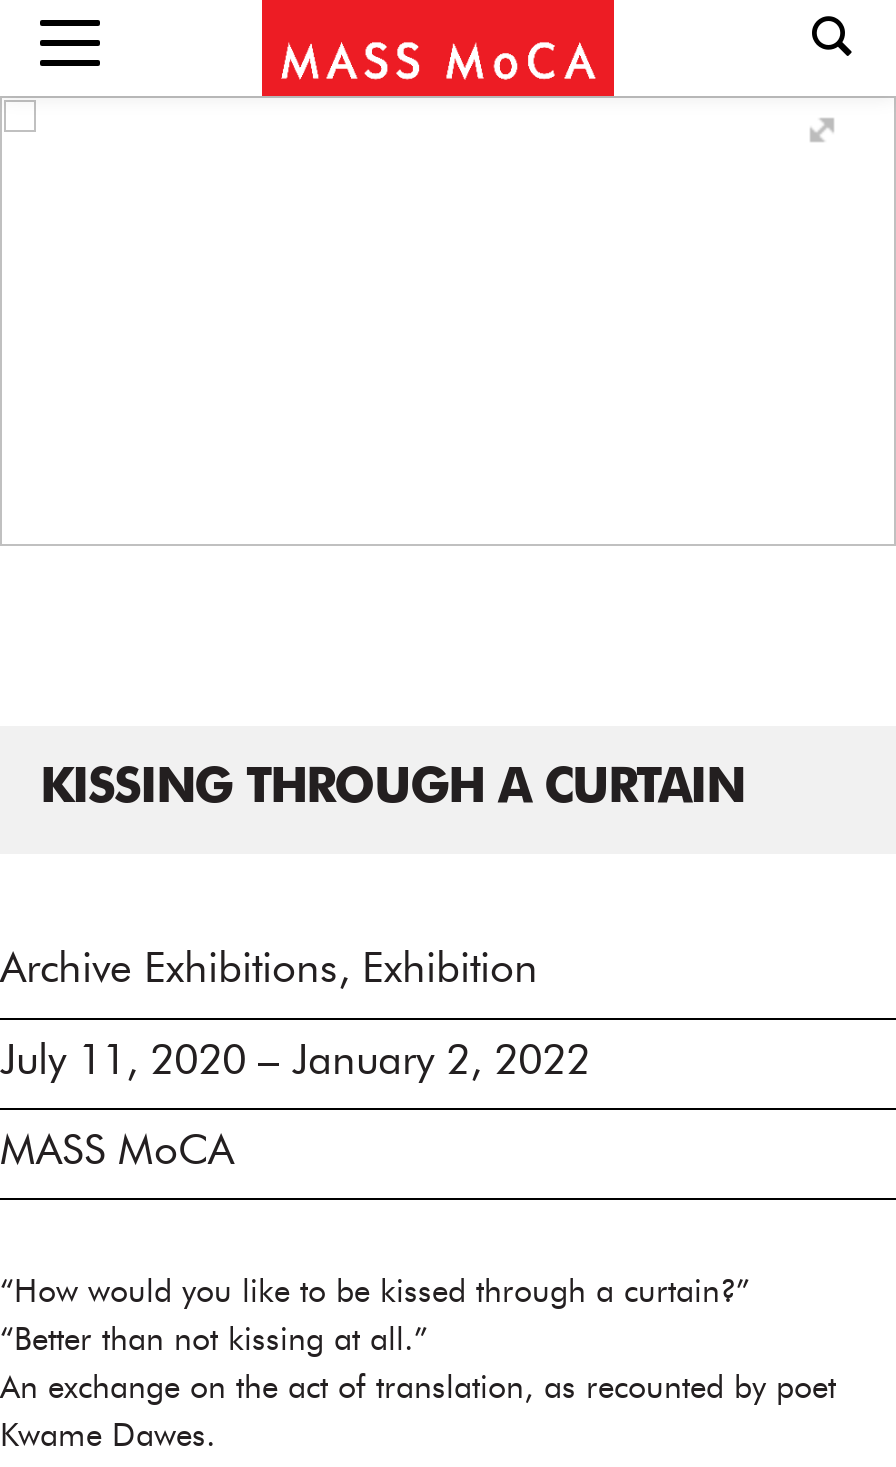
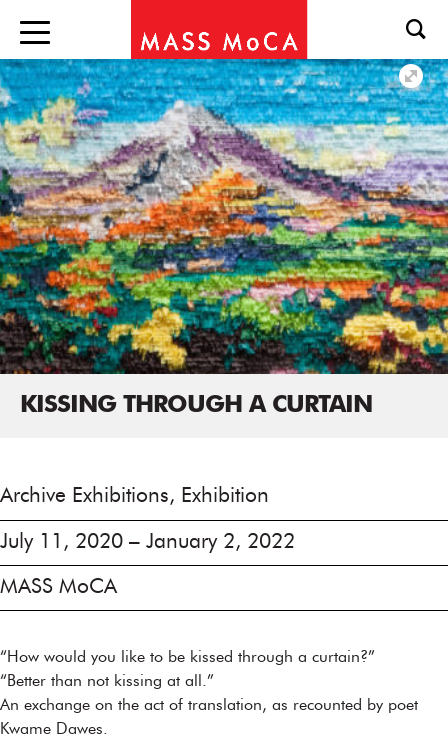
none -> [3,58,445,375] [image]

